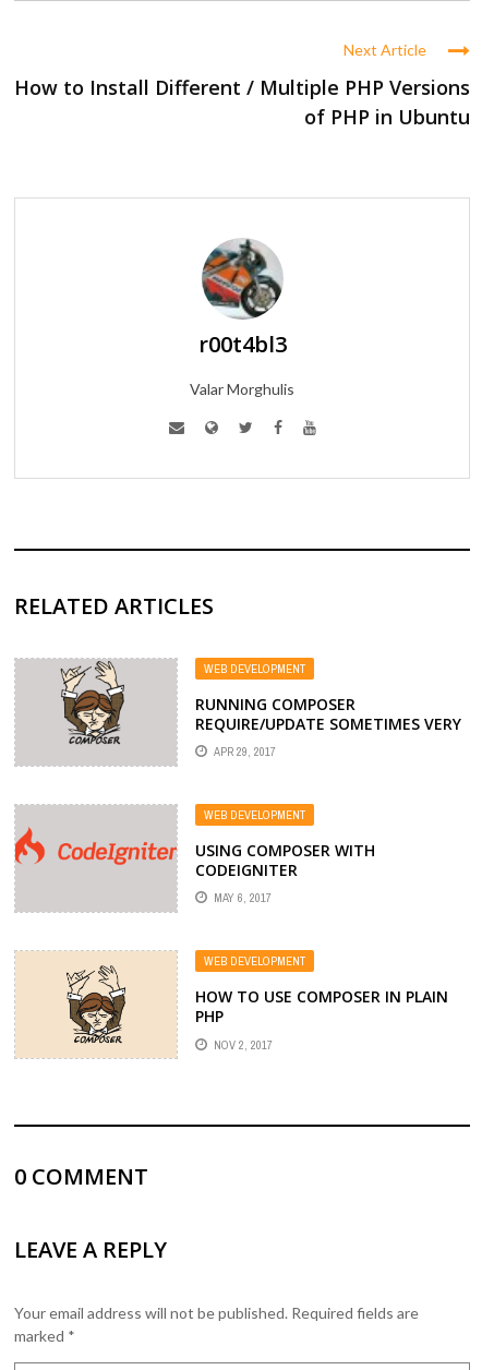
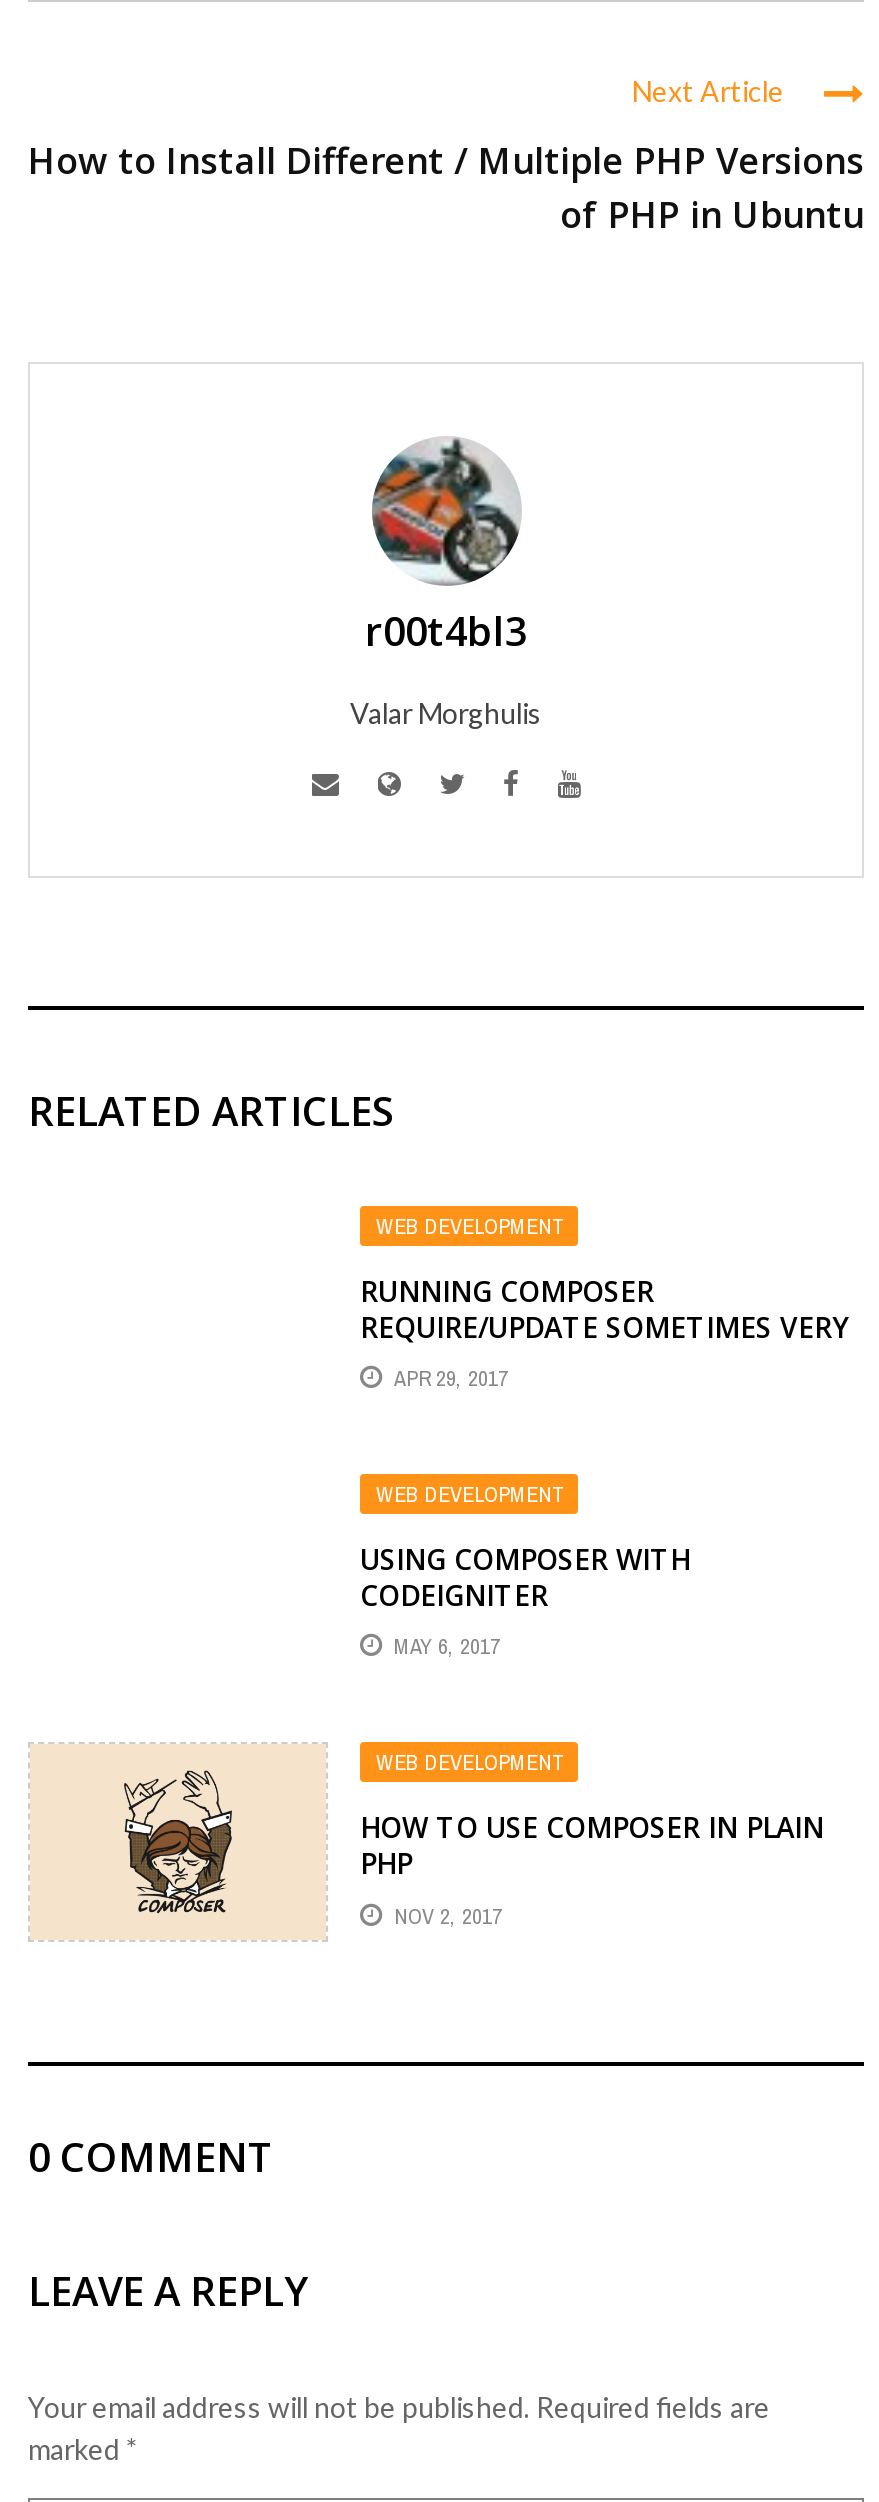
[14,658,178,767] [image] -> none
[13,804,178,913] [image] -> none

